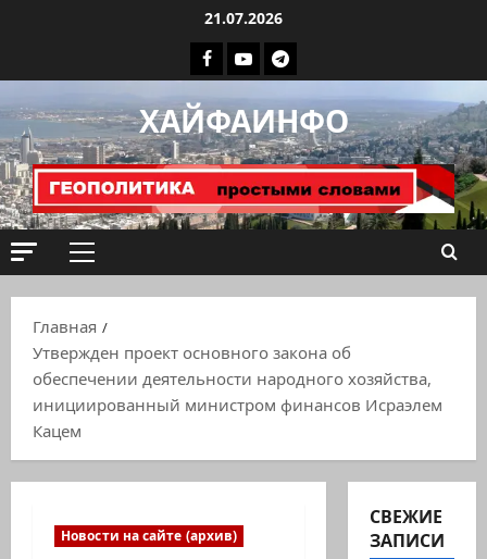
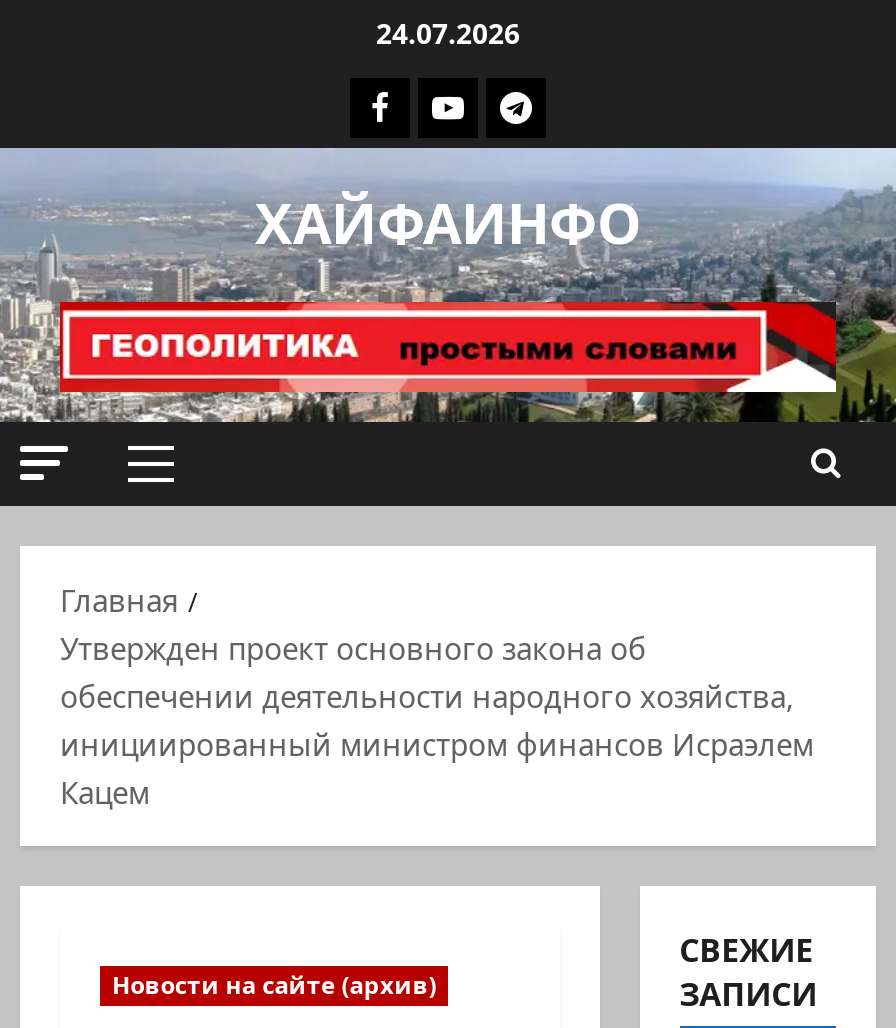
[204,8,283,28] 21.07.2026 -> [376,14,520,52] 24.07.2026

